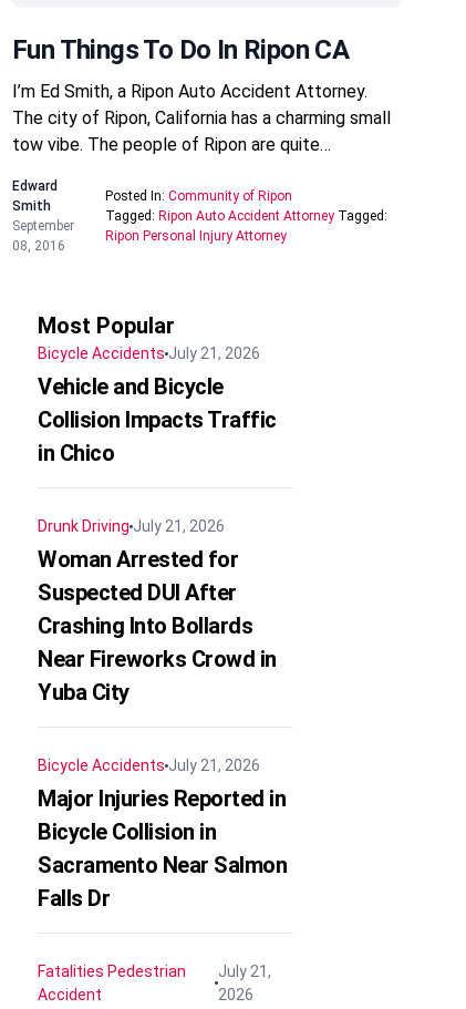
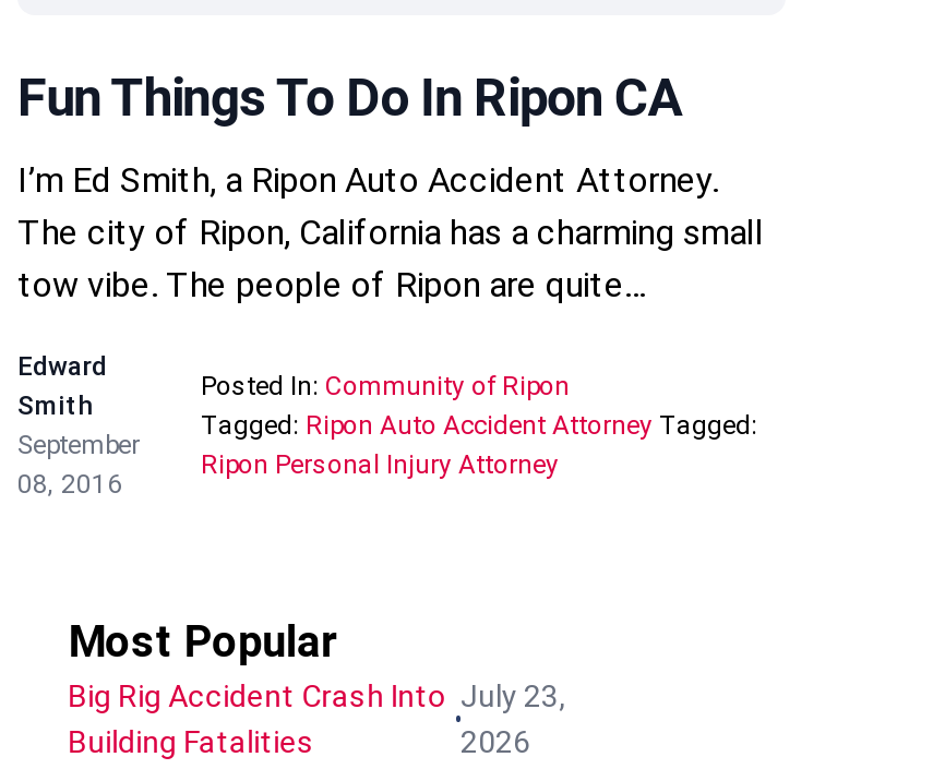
[38,344,287,1003] Bicycle Accidents July 21, 2026 | Vehicle and Bicycle | Collision Impacts Traffic | in Chico | Drunk Driving July 21, 2026 | Woman Arrested for | Suspected DUI After | Crashing Into Bollards | Near Fireworks Crowd in | Yuba City | Bicycle Accidents July 21, 2026 | Major Injuries Reported in | Bicycle Collision in | Sacramento Near Salmon | Falls Dr | Fatalities Pedestrian | Accident -> [68,678,445,759] Big Rig Accident Crash Into | Building Fatalities
[218,962,271,980] July 21, -> [460,678,565,713] July 23,

